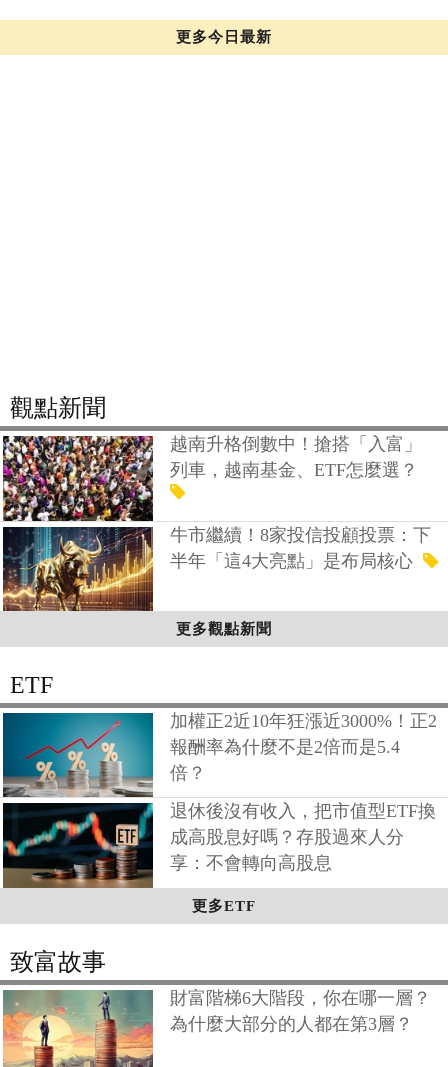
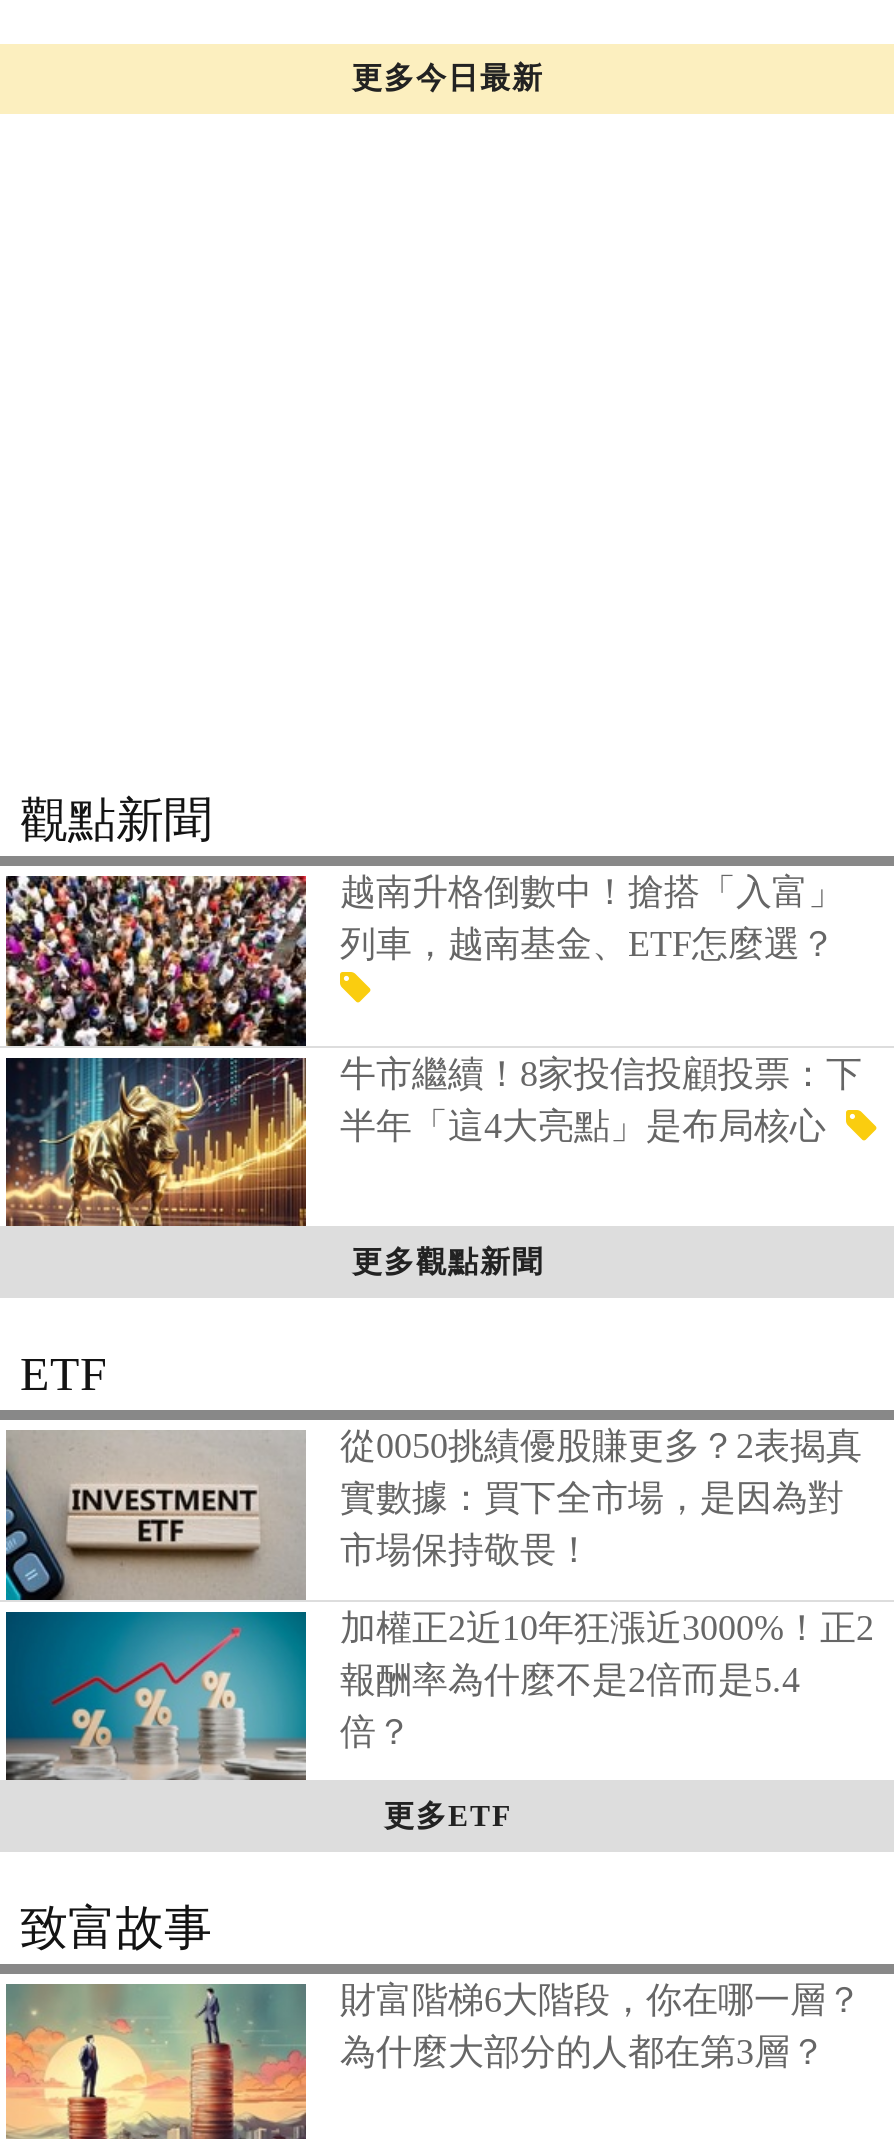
none -> [6,1427,862,1615] [image] | 從0050挑績優股賺更多？2表揭真 | 實數據：買下全市場，是因為對 | 市場保持敬畏！
moved [170,711,437,783] -> [340,1608,874,1752]: 加權正2近10年狂漲近3000%！正2 | 報酬率為什麼不是2倍而是5.4 | 倍？
[3,801,436,888] [image] | 退休後沒有收入，把市值型ETF換 | 成高股息好嗎？存股過來人分 | 享：不會轉向高股息 -> none

